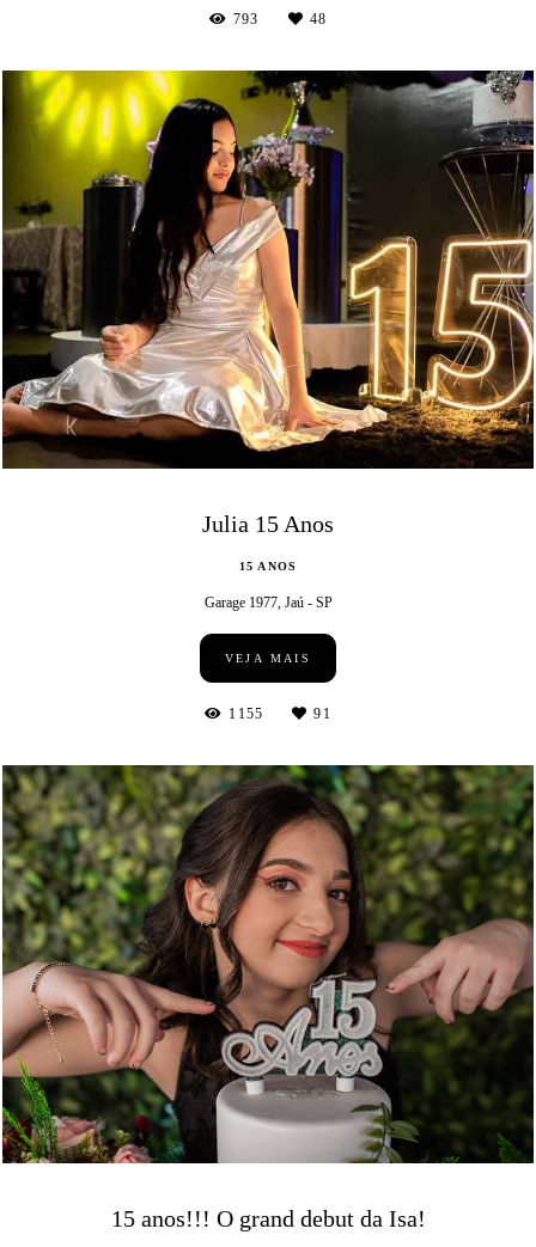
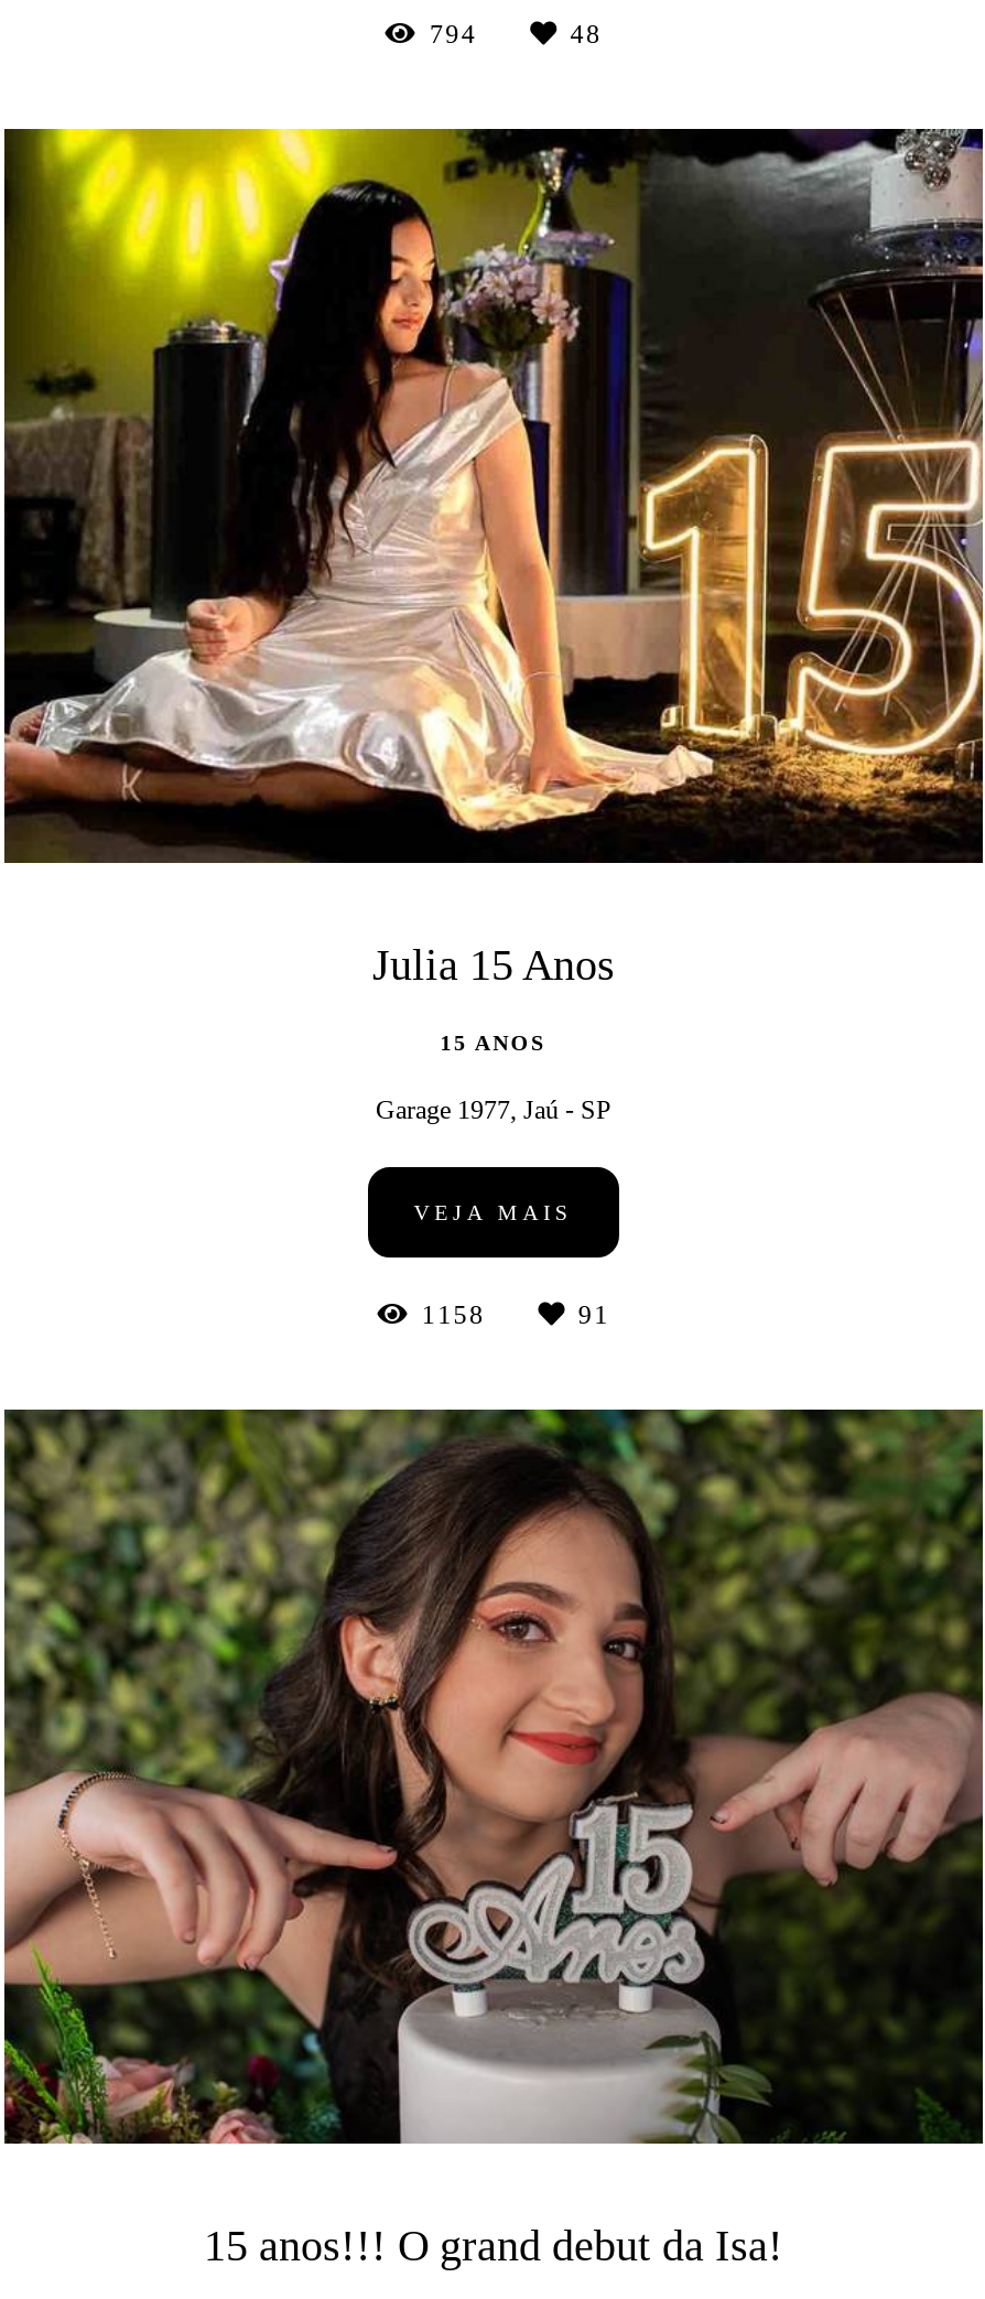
[233,11,259,27] 793 -> [430,19,477,50] 794
[229,705,263,722] 1155 -> [422,1299,485,1330] 1158

